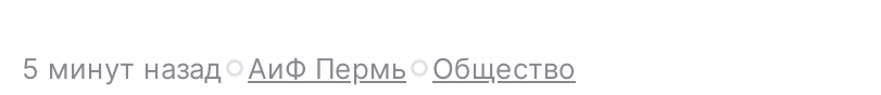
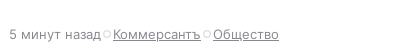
[248,51,406,85] АиФ Пермь -> [113,26,201,42] Коммерсантъ

